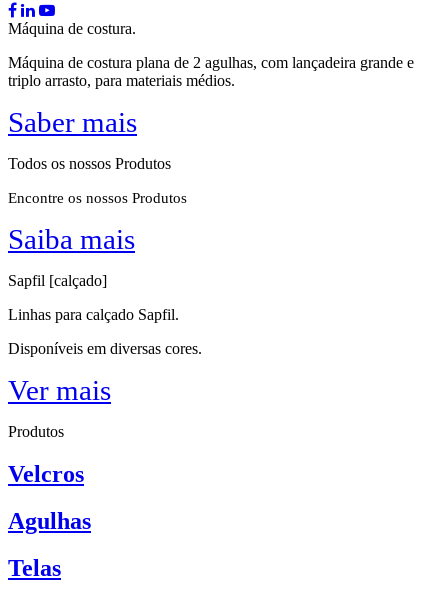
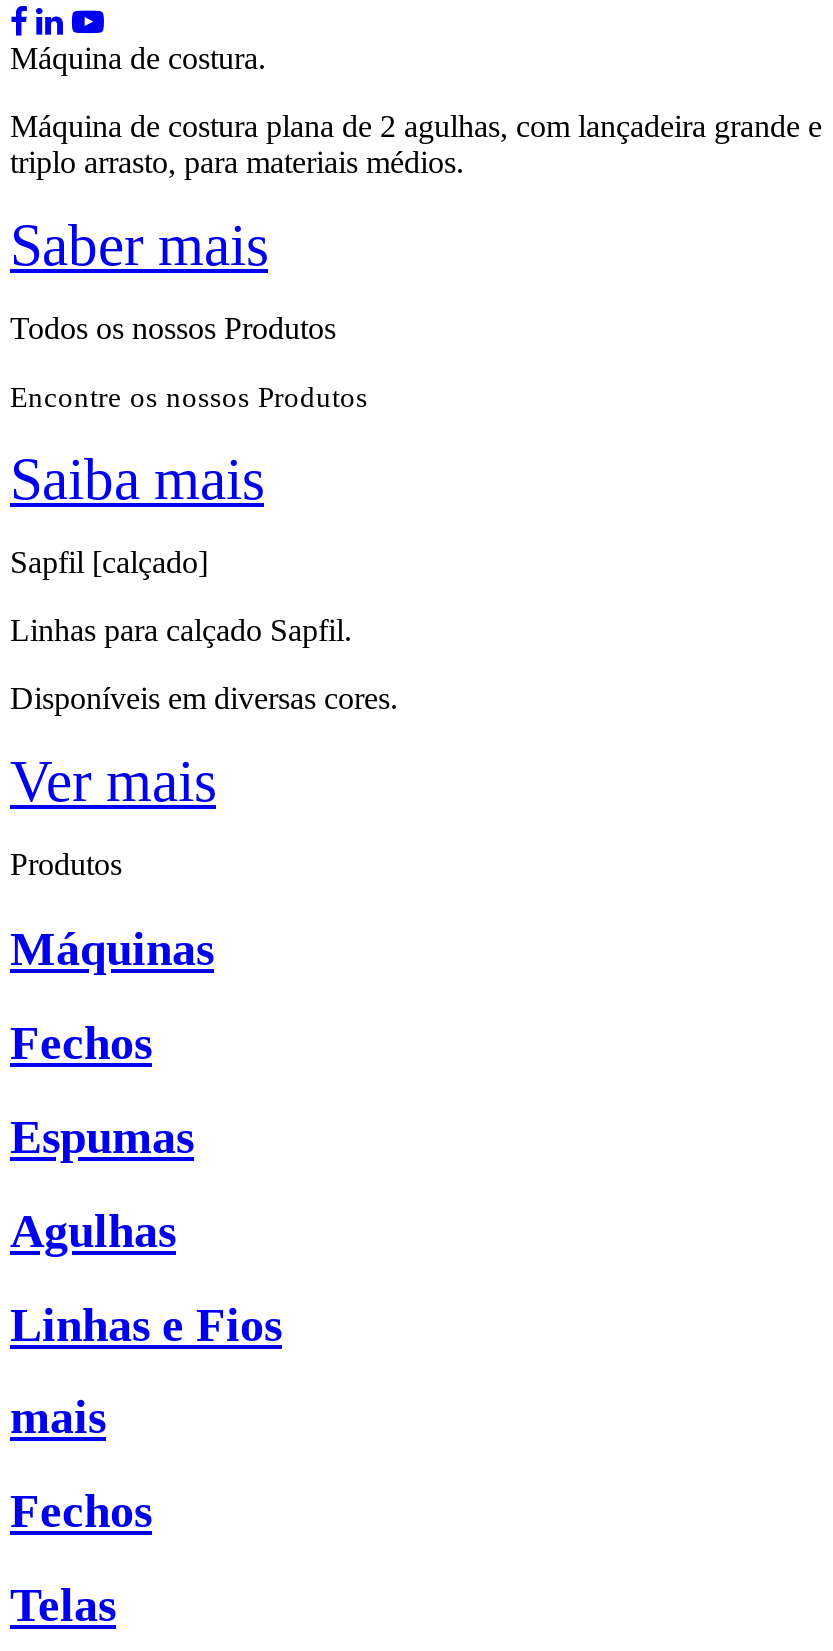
[8,461,84,487] Velcros -> [10,923,214,1162] Máquinas | Fechos | Espumas
none -> [10,1298,282,1538] Linhas e Fios | mais | Fechos

